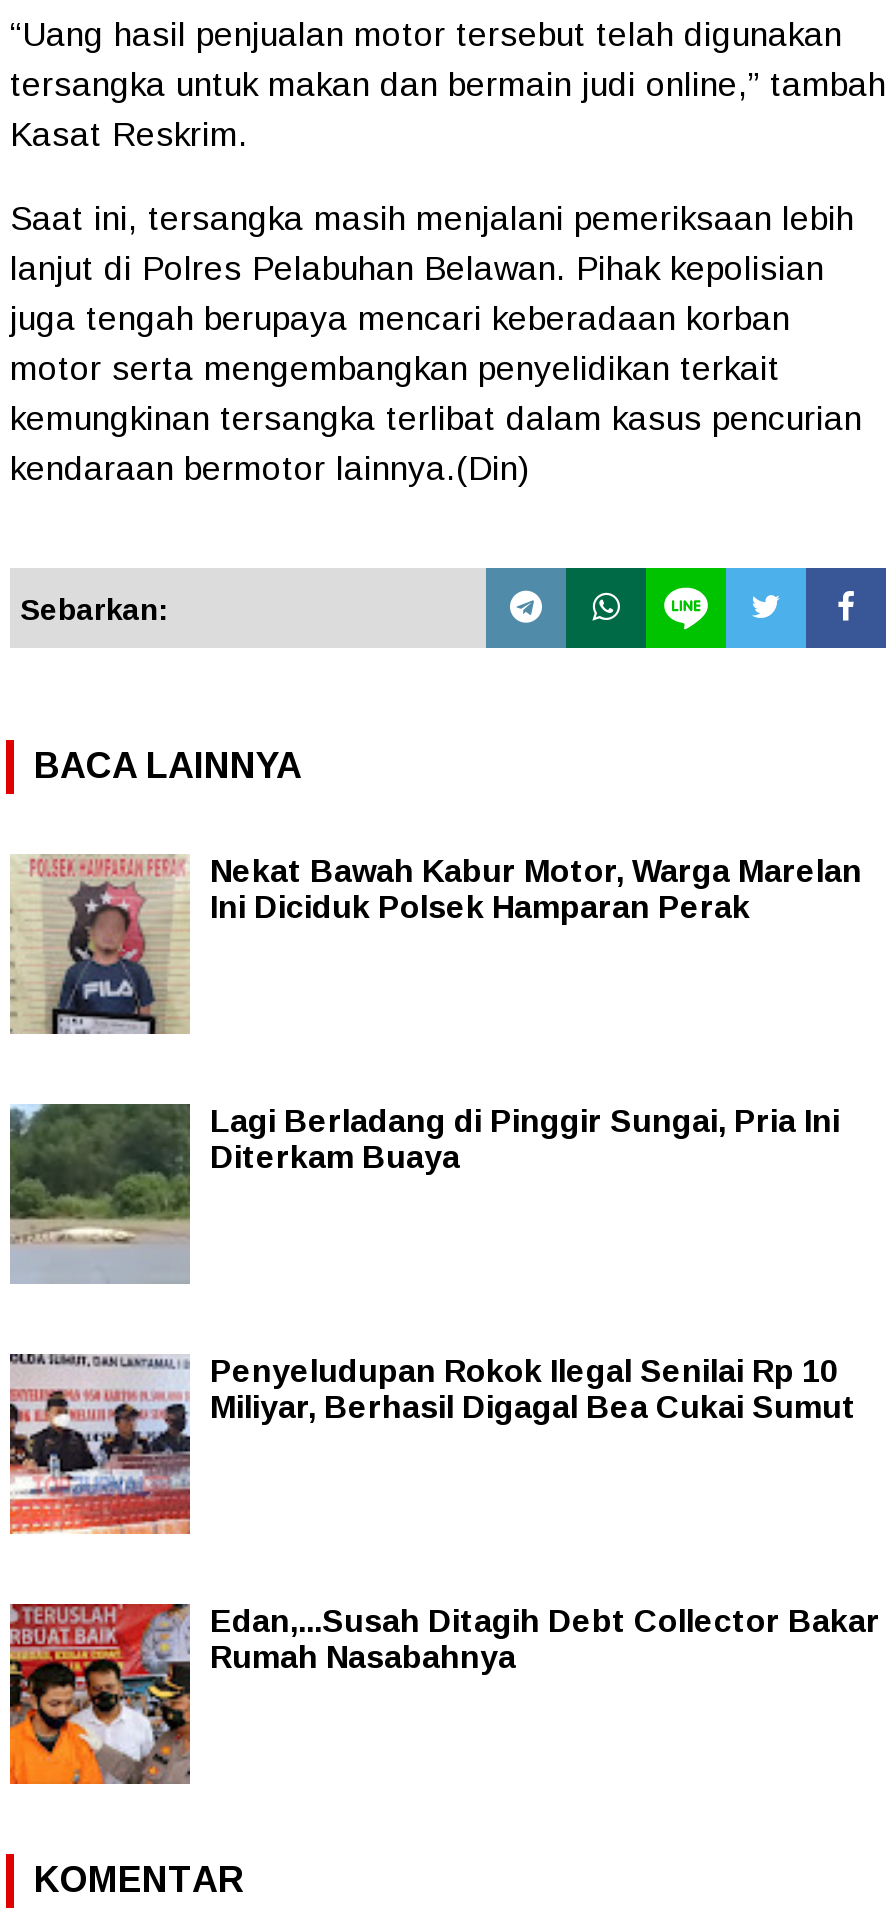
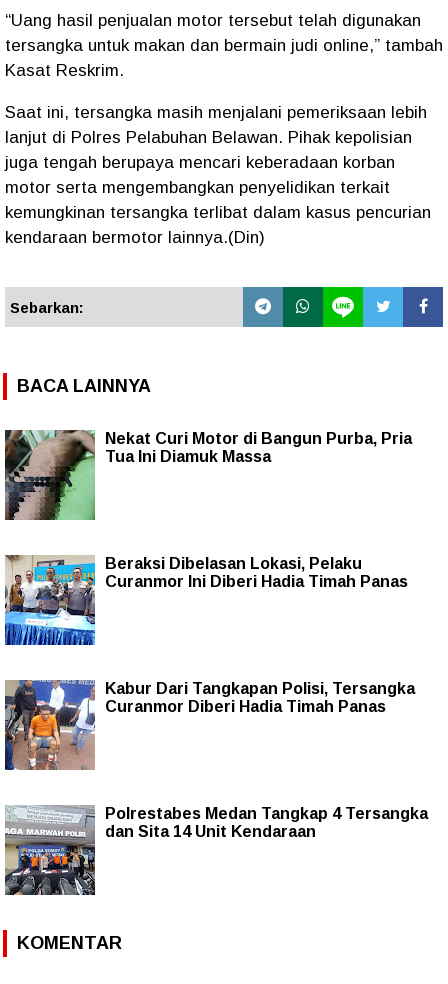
[10,854,862,1036] [image] | Nekat Bawah Kabur Motor, Warga Marelan | Ini Diciduk Polsek Hamparan Perak -> [4,429,412,521] [image] | Nekat Curi Motor di Bangun Purba, Pria | Tua Ini Diamuk Massa
[8,1102,840,1284] [image] | Lagi Berladang di Pinggir Sungai, Pria Ini | Diterkam Buaya -> [4,554,408,646] [image] | Beraksi Dibelasan Lokasi, Pelaku | Curanmor Ini Diberi Hadia Timah Panas
[8,1354,856,1536] [image] | Penyeludupan Rokok Ilegal Senilai Rp 10 | Miliyar, Berhasil Digagal Bea Cukai Sumut -> [4,680,415,771] [image] | Kabur Dari Tangkapan Polisi, Tersangka | Curanmor Diberi Hadia Timah Panas
[8,1602,880,1786] [image] | Edan,...Susah Ditagih Debt Collector Bakar | Rumah Nasabahnya -> [4,805,428,896] [image] | Polrestabes Medan Tangkap 4 Tersangka | dan Sita 14 Unit Kendaraan

